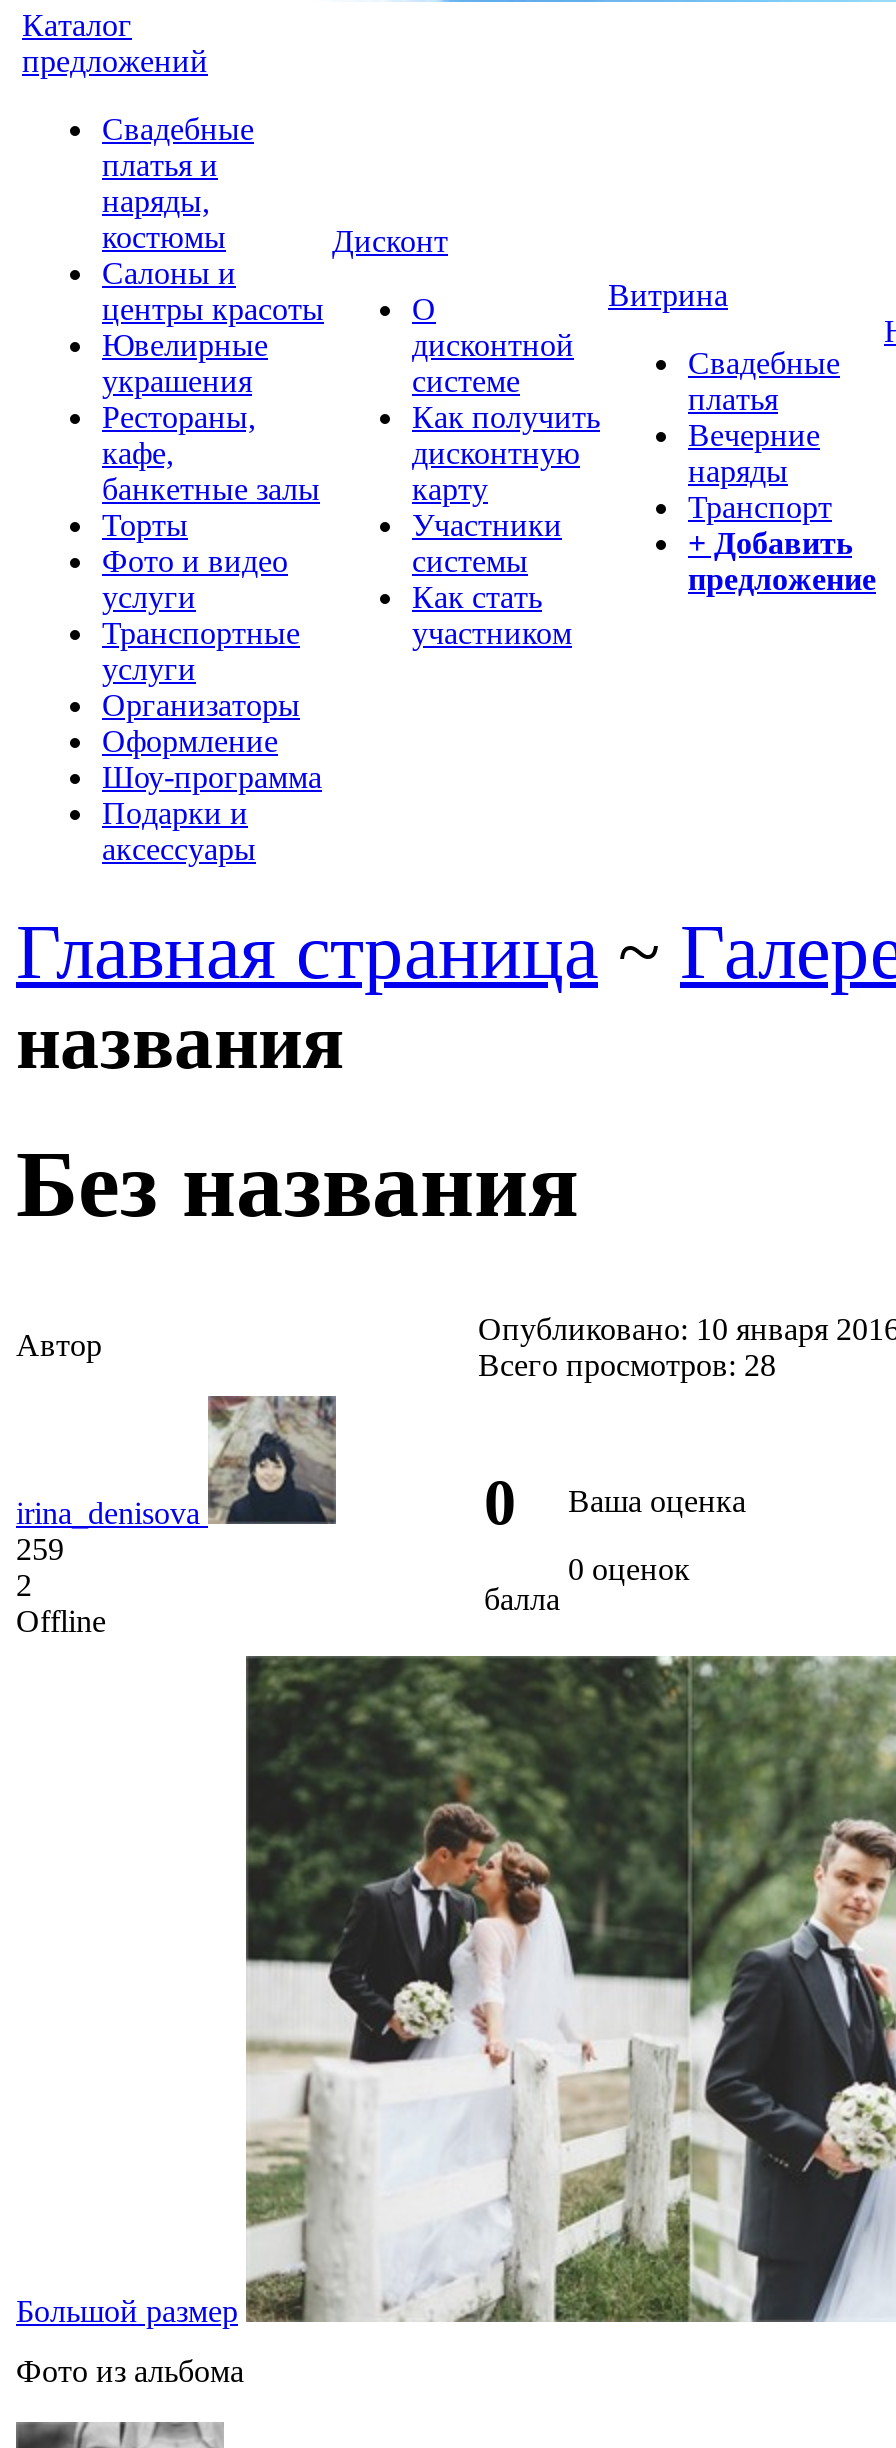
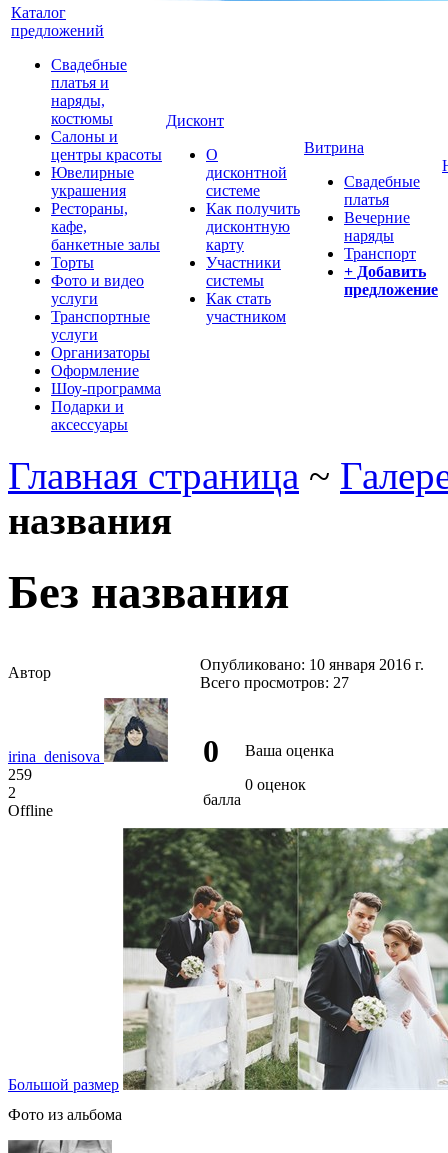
[478,1348,776,1382] Всего просмотров: 28 -> [200,674,349,691] Всего просмотров: 27
[246,1654,890,2324] [image] -> [123,828,445,1090] [image]

